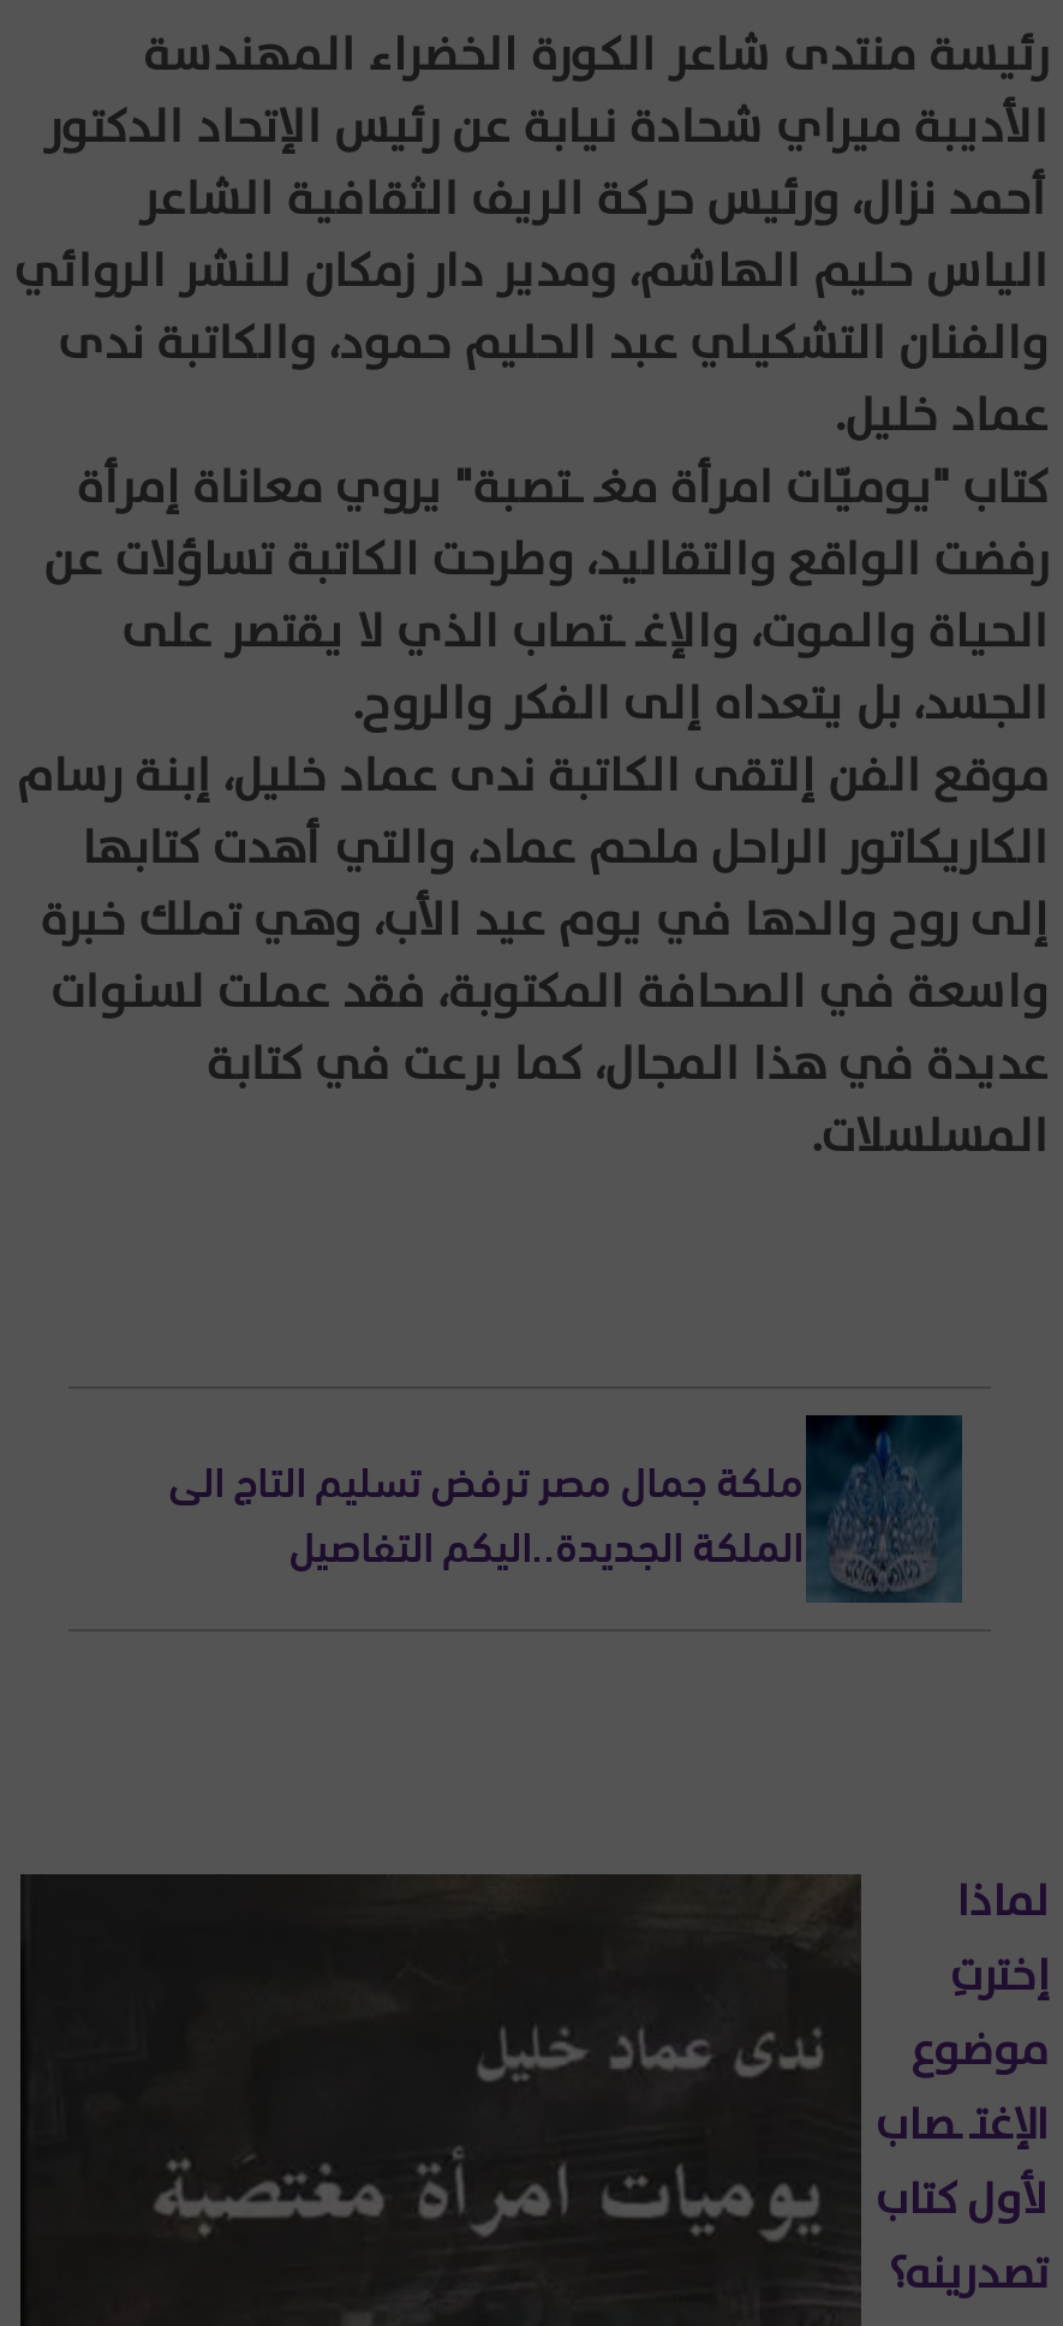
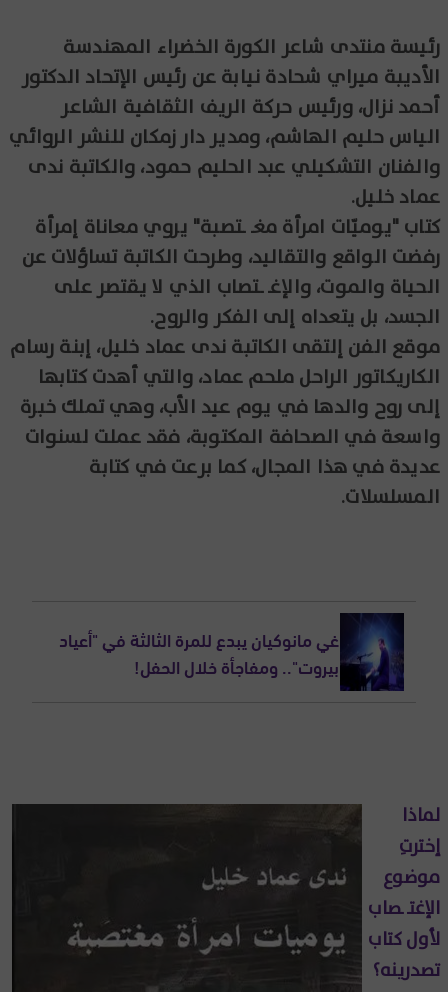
[169,1415,965,1605] [image] | ملكة جمال مصر ترفض تسليم التاج الى | الملكة الجديدة..اليكم التفاصيل -> [58,613,405,692] [image] | غي مانوكيان يبدع للمرة الثالثة في "أعياد | بيروت".. ومفاجأة خلال الحفل!

